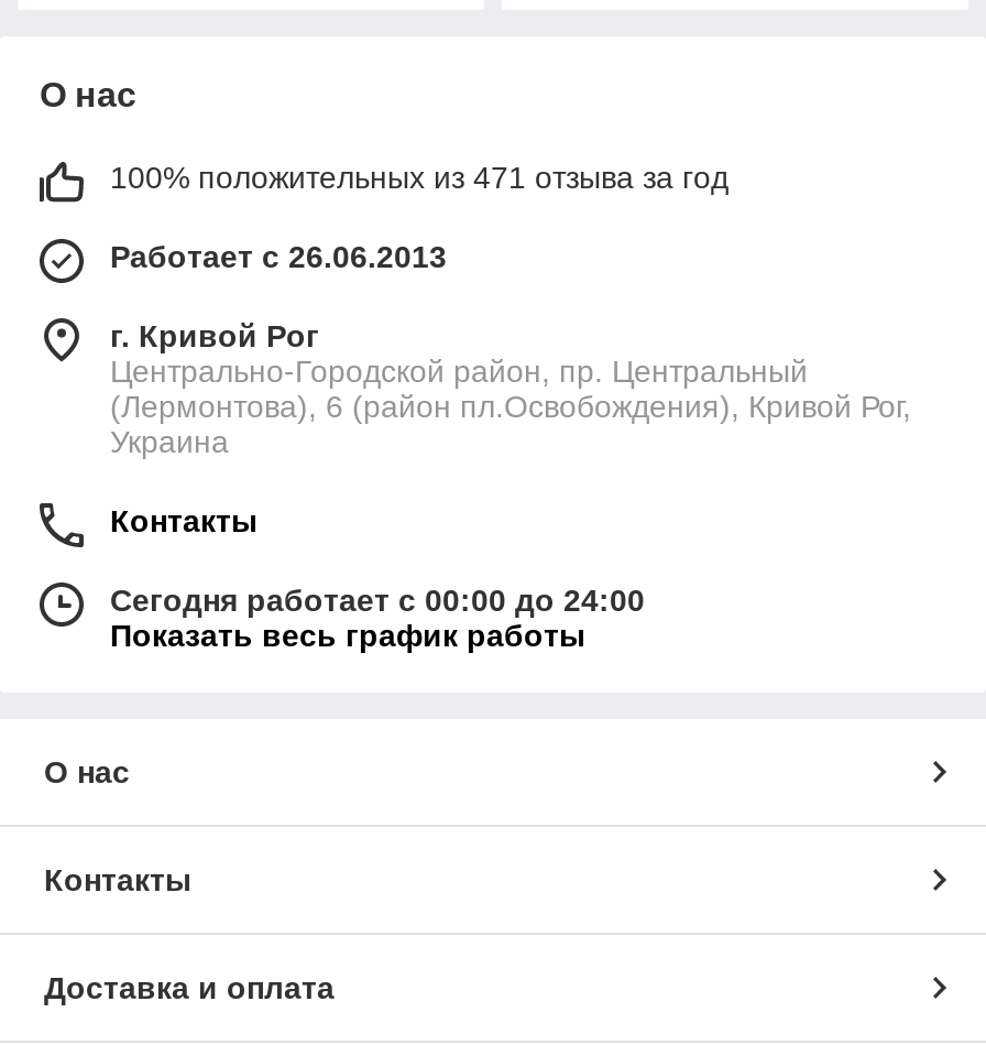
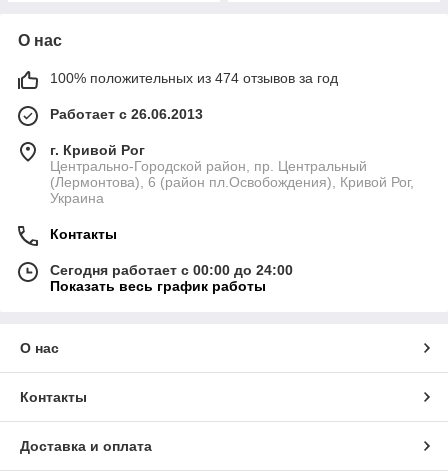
[110,159,728,194] 100% положительных из 471 отзыва за год -> [50,70,338,86] 100% положительных из 474 отзывов за год

